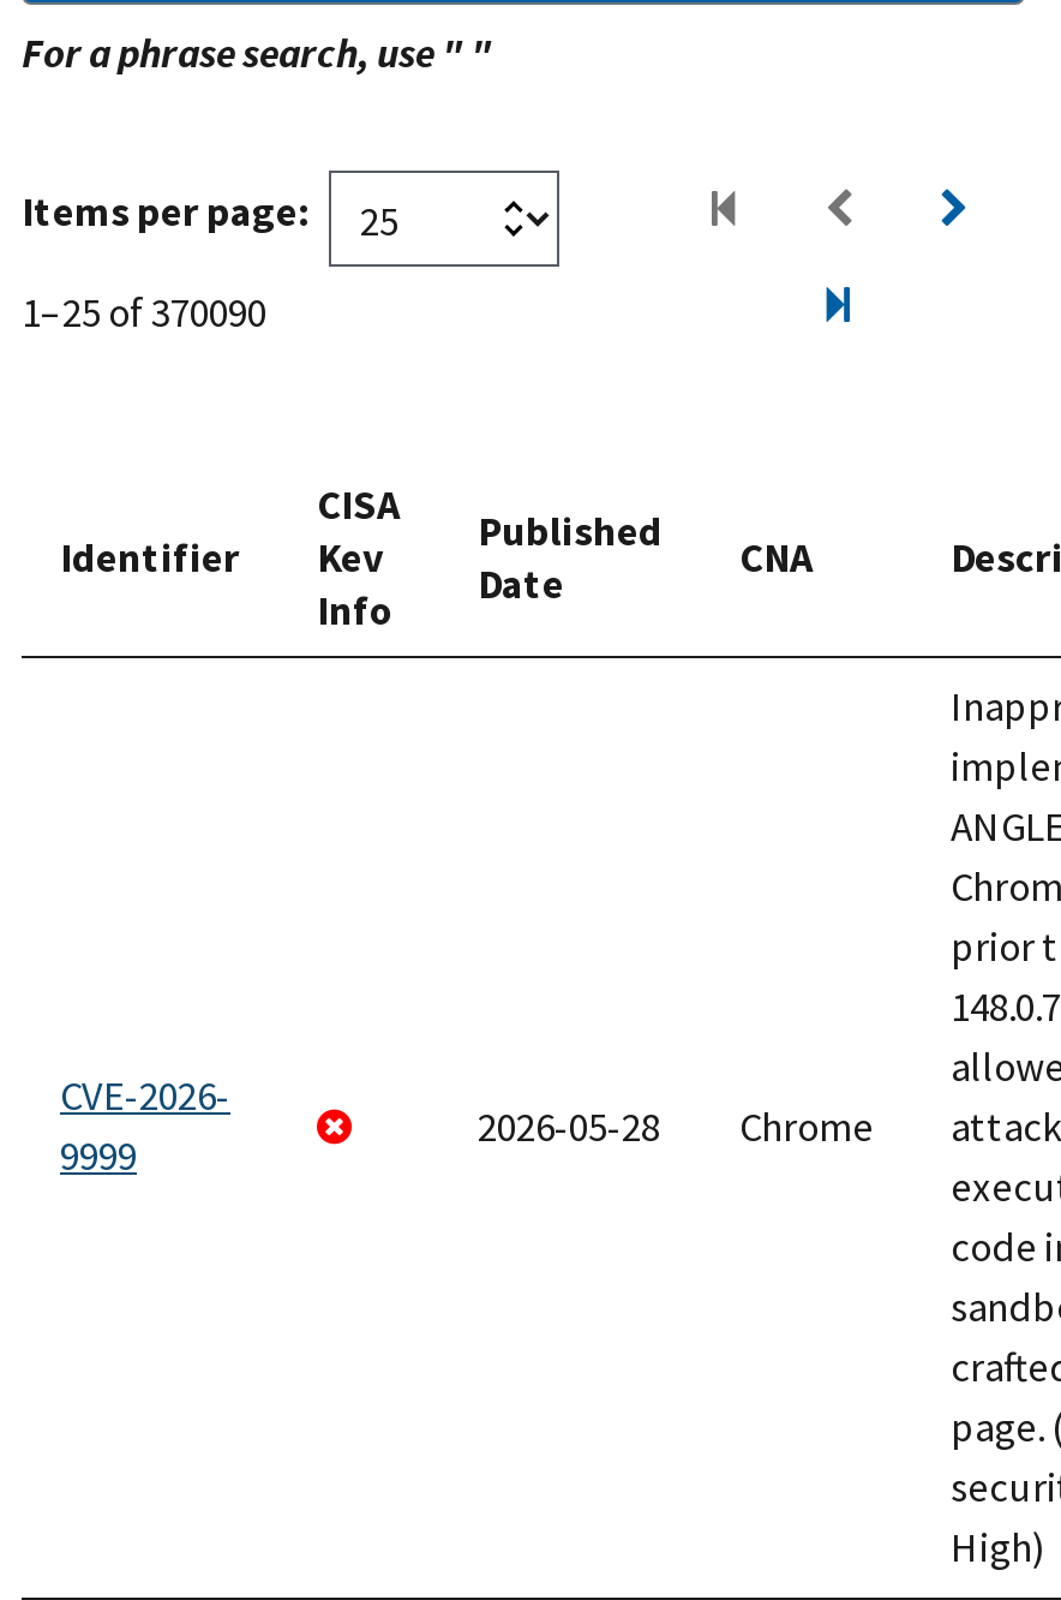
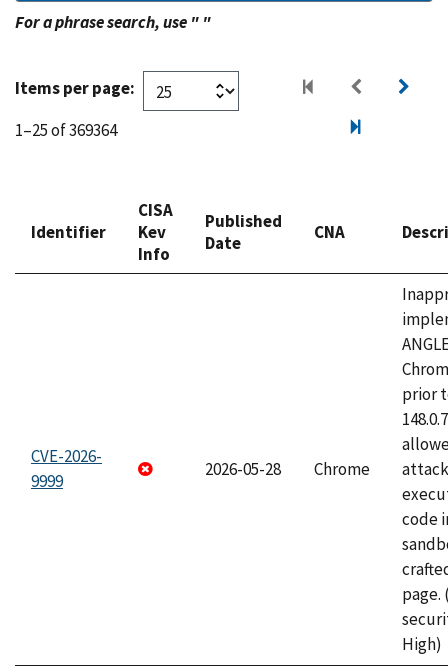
[22,286,266,339] 1–25 of 370090 -> [15,119,117,141] 1–25 of 369364

